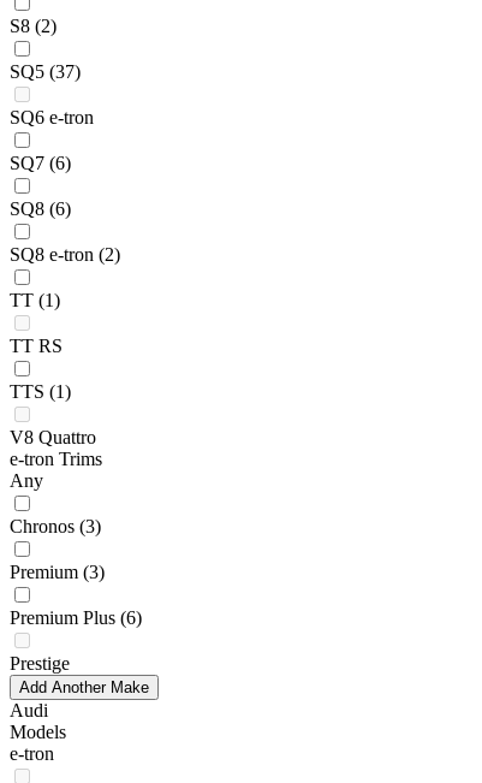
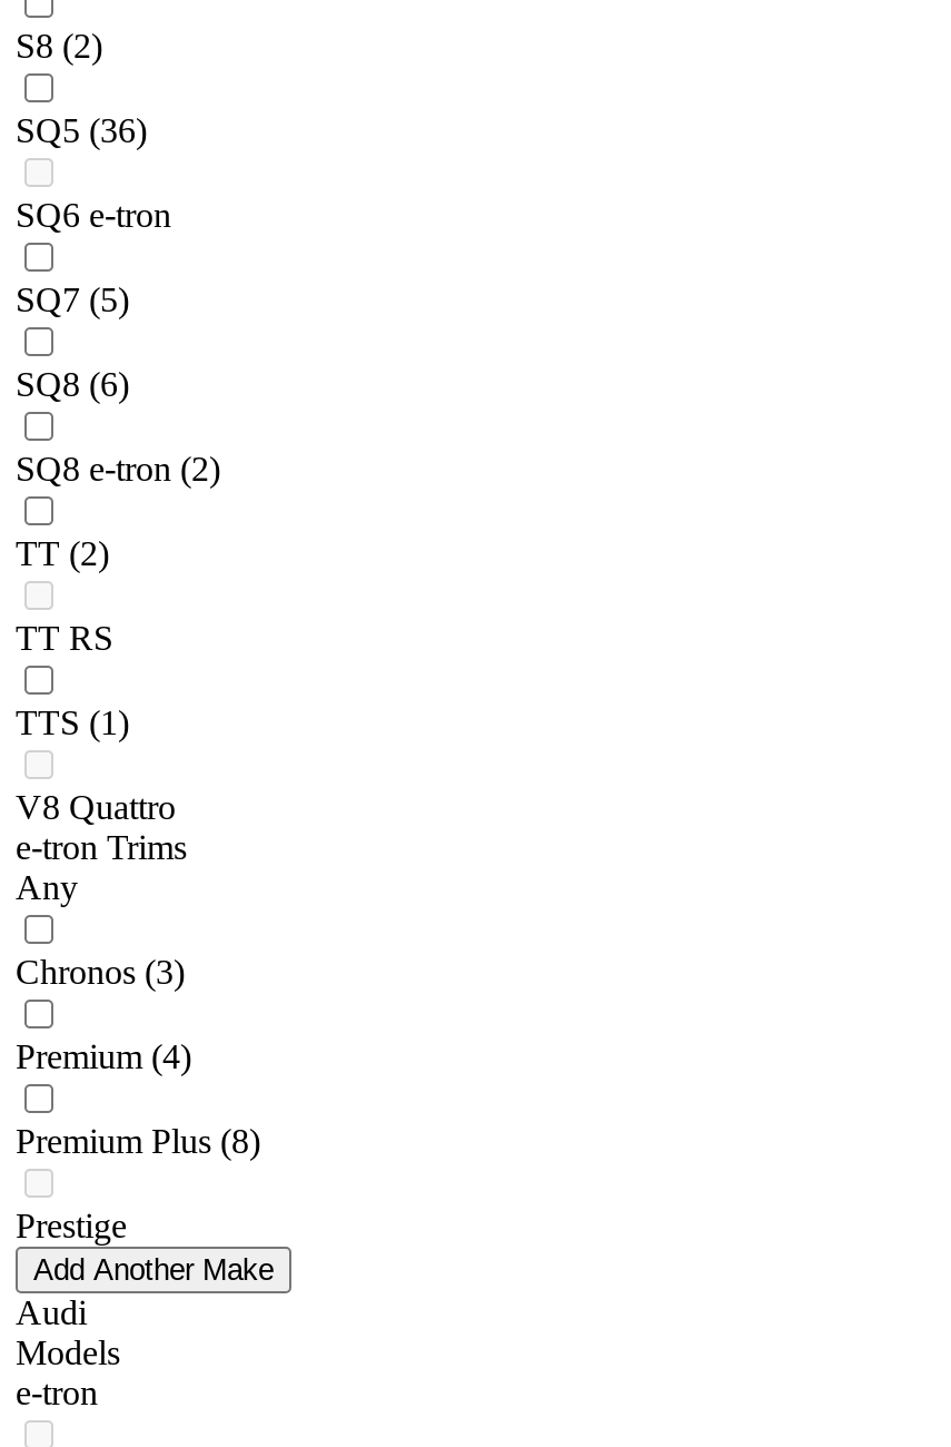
[10,62,81,82] SQ5 (37) -> [16,112,147,150] SQ5 (36)
[10,153,71,174] SQ7 (6) -> [16,281,129,319] SQ7 (5)
[10,290,60,311] TT (1) -> [16,535,109,573] TT (2)
[10,562,105,583] Premium (3) -> [16,1038,191,1076] Premium (4)
[10,608,142,628] Premium Plus (6) -> [16,1123,260,1161] Premium Plus (8)

